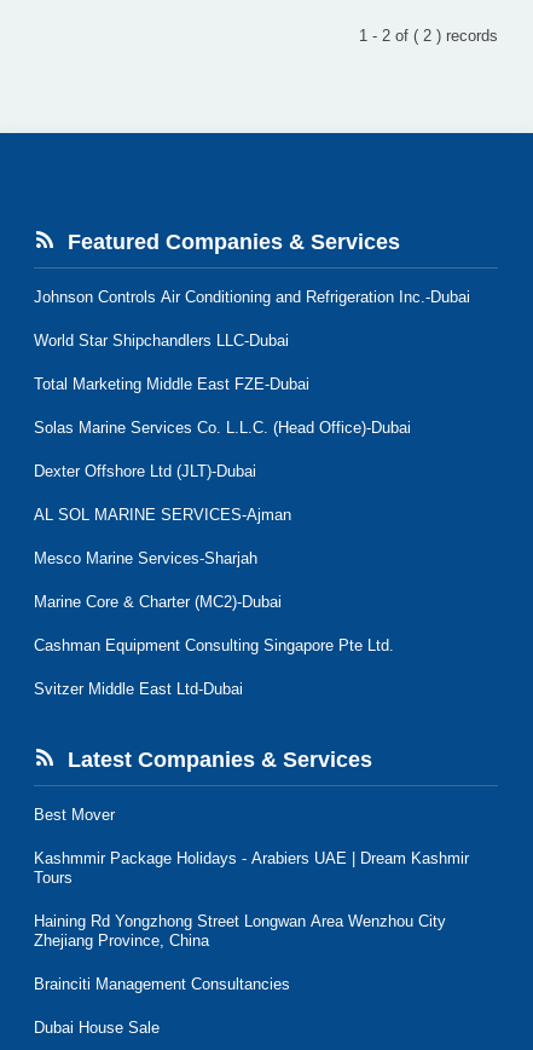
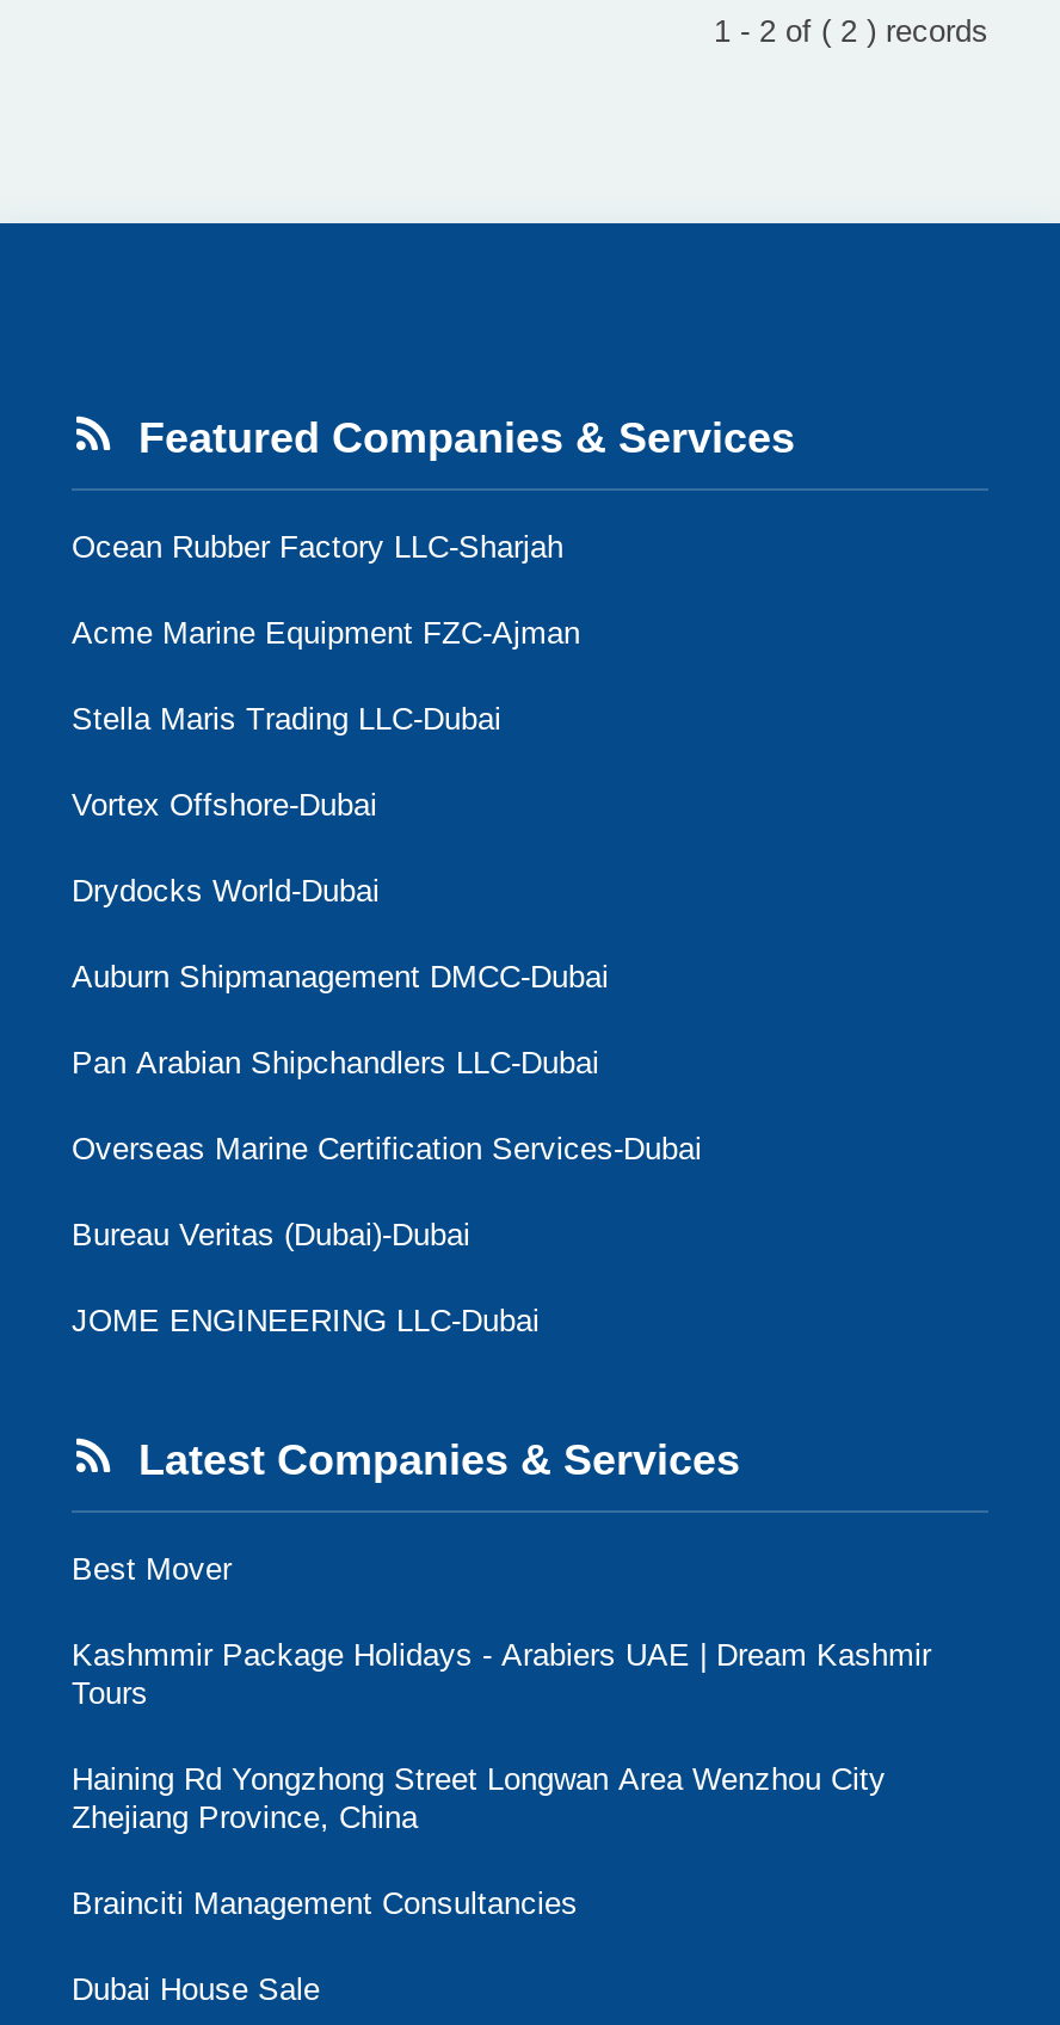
[34,288,470,306] Johnson Controls Air Conditioning and Refrigeration Inc.-Dubai -> [72,529,563,565] Ocean Rubber Factory LLC-Sharjah
[34,331,289,350] World Star Shipchandlers LLC-Dubai -> [72,615,580,651] Acme Marine Equipment FZC-Ajman
[34,375,309,393] Total Marketing Middle East FZE-Dubai -> [72,701,501,737] Stella Maris Trading LLC-Dubai
[34,419,411,437] Solas Marine Services Co. L.L.C. (Head Office)-Dubai -> [72,787,377,823] Vortex Offshore-Dubai
[34,462,256,480] Dexter Offshore Ltd (JLT)-Dubai -> [72,873,380,909] Drydocks World-Dubai
[34,506,291,524] AL SOL MARINE SERVICES-Ajman -> [72,959,609,995] Auburn Shipmanagement DMCC-Dubai
[34,549,257,567] Mesco Marine Services-Sharjah -> [72,1045,599,1081] Pan Arabian Shipchandlers LLC-Dubai
[34,593,282,611] Marine Core & Charter (MC2)-Dubai -> [72,1131,702,1167] Overseas Marine Certification Services-Dubai
[34,636,394,654] Cashman Equipment Consulting Singapore Pte Ltd. -> [72,1217,470,1252] Bureau Veritas (Dubai)-Dubai
[34,680,243,698] Svitzer Middle East Ltd-Dubai -> [72,1303,540,1338] JOME ENGINEERING LLC-Dubai

